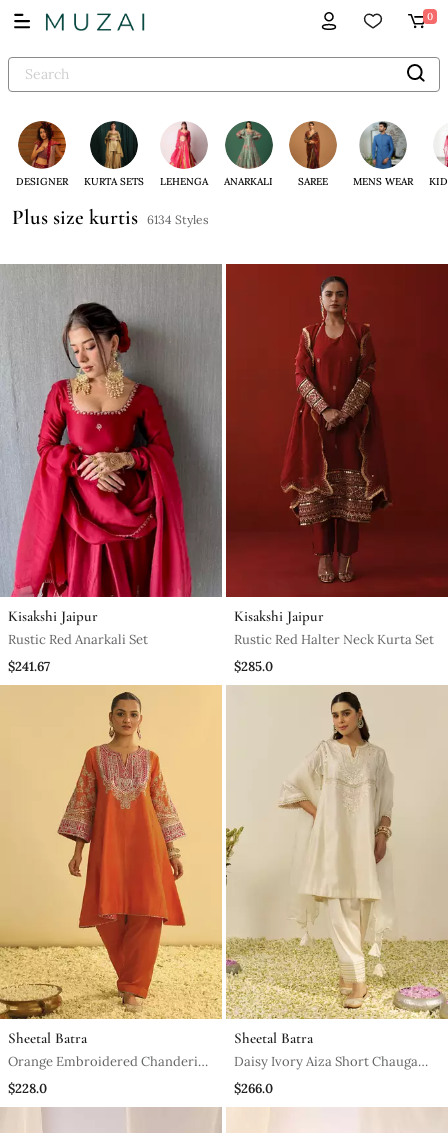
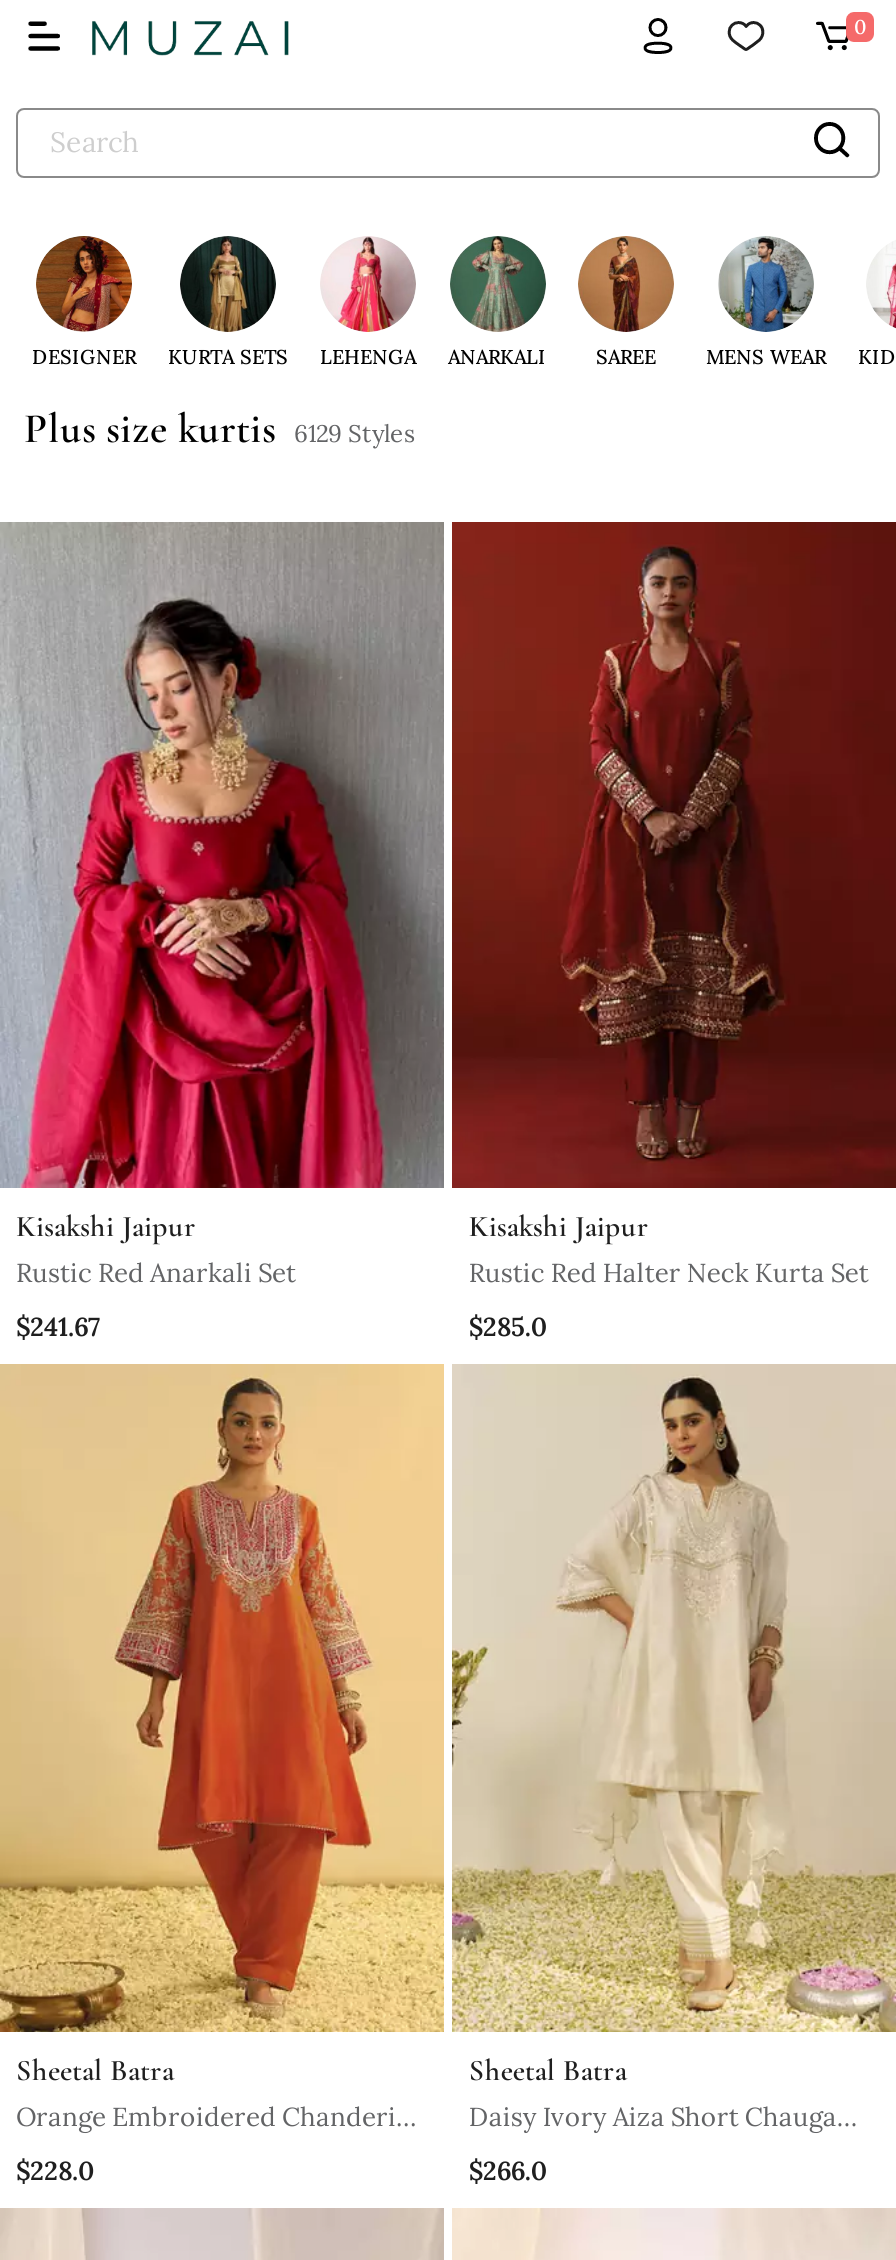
[24,205,209,230] Plus size kurtis 6134 Styles -> [48,404,416,454] Plus size kurtis 6129 Styles

